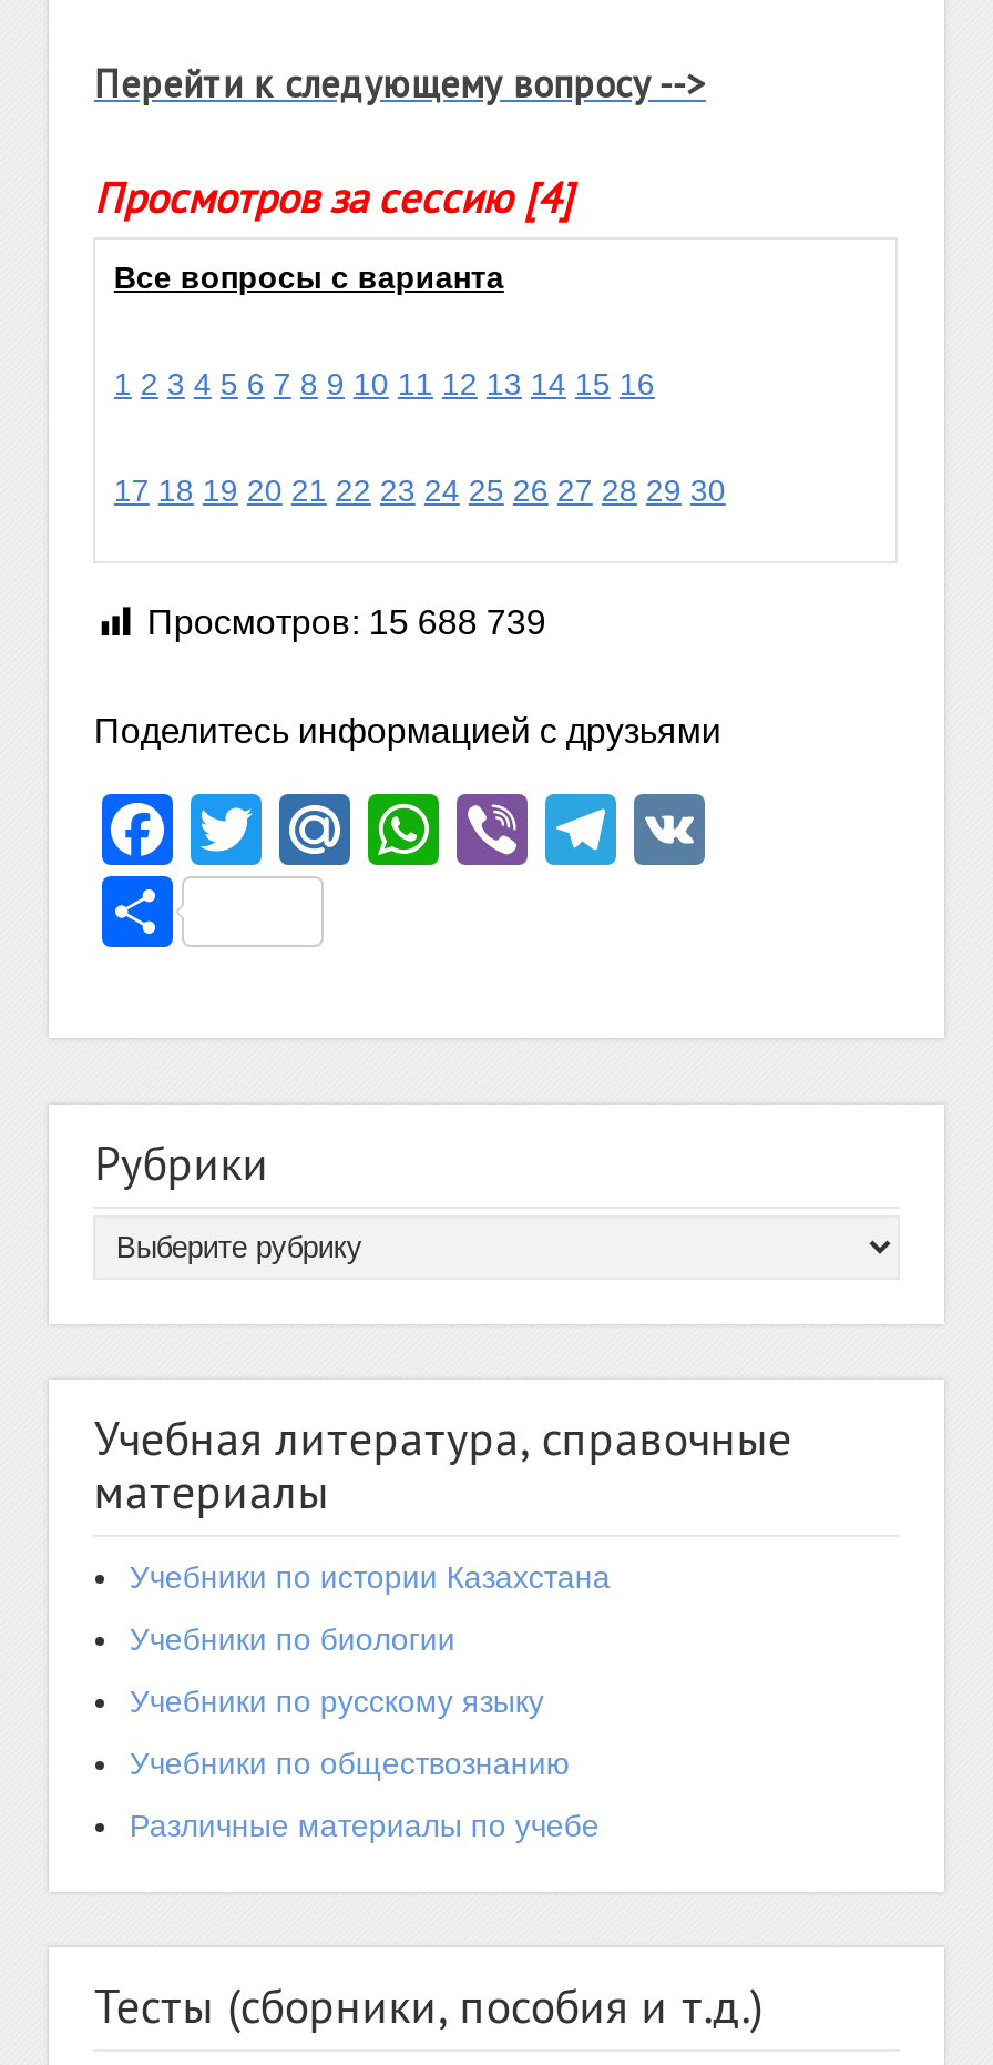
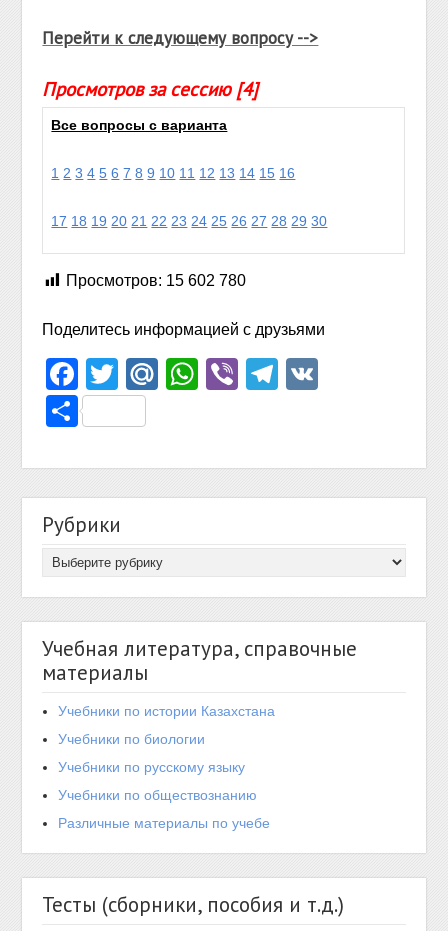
[147,603,546,641] Просмотров: 15 688 739 -> [66,272,246,289] Просмотров: 15 602 780

